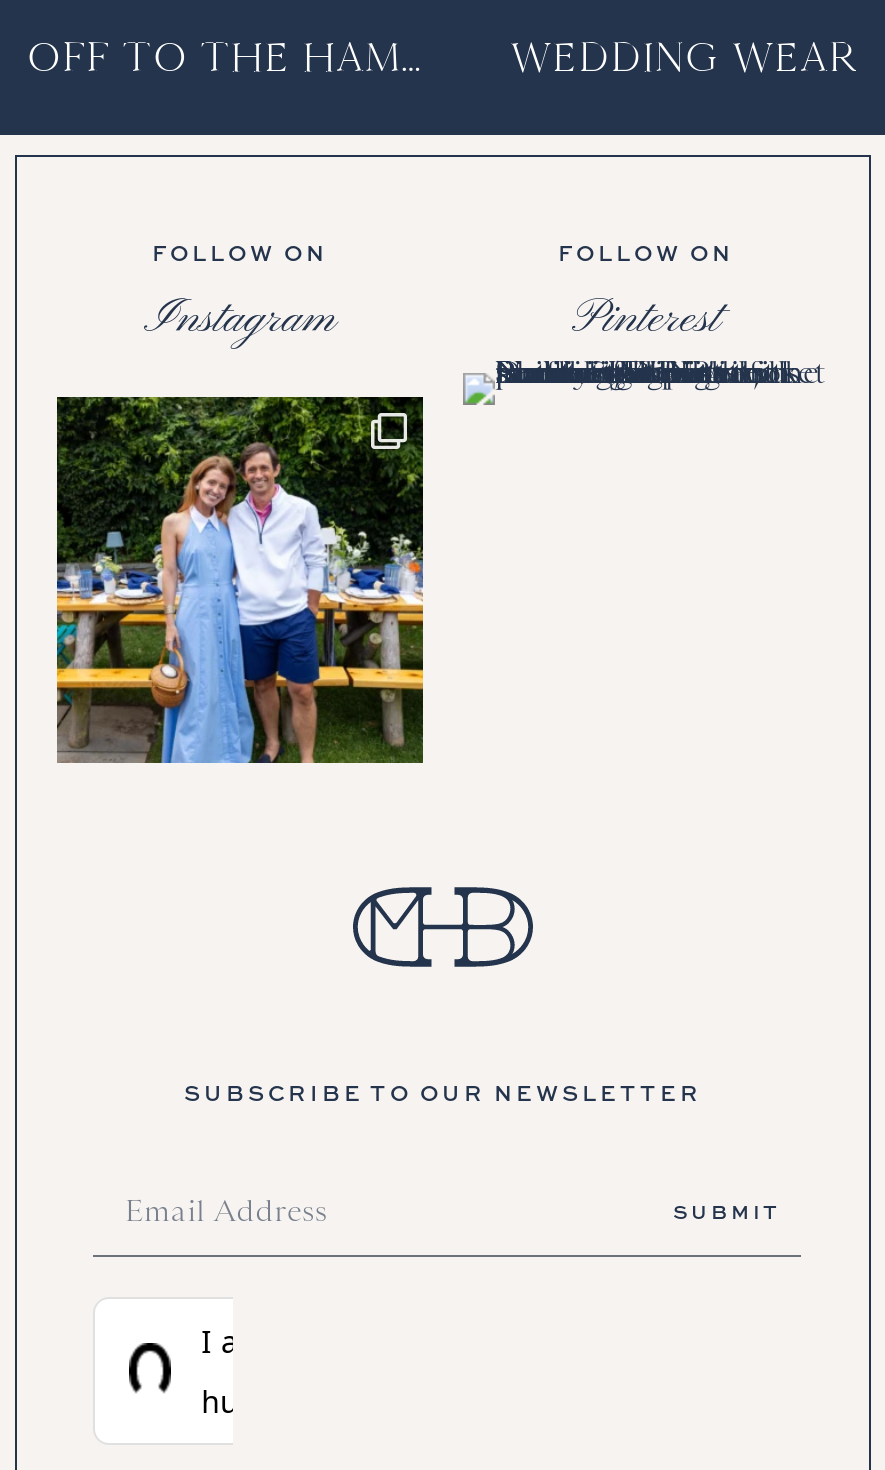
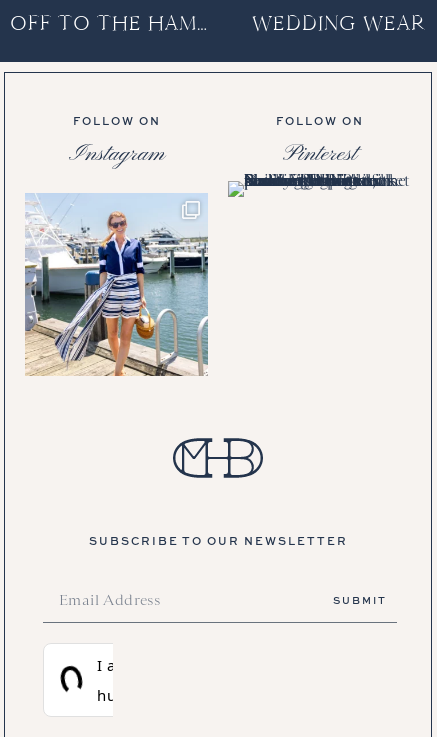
[55,395,425,765] [image] -> [24,193,209,377] [image]

